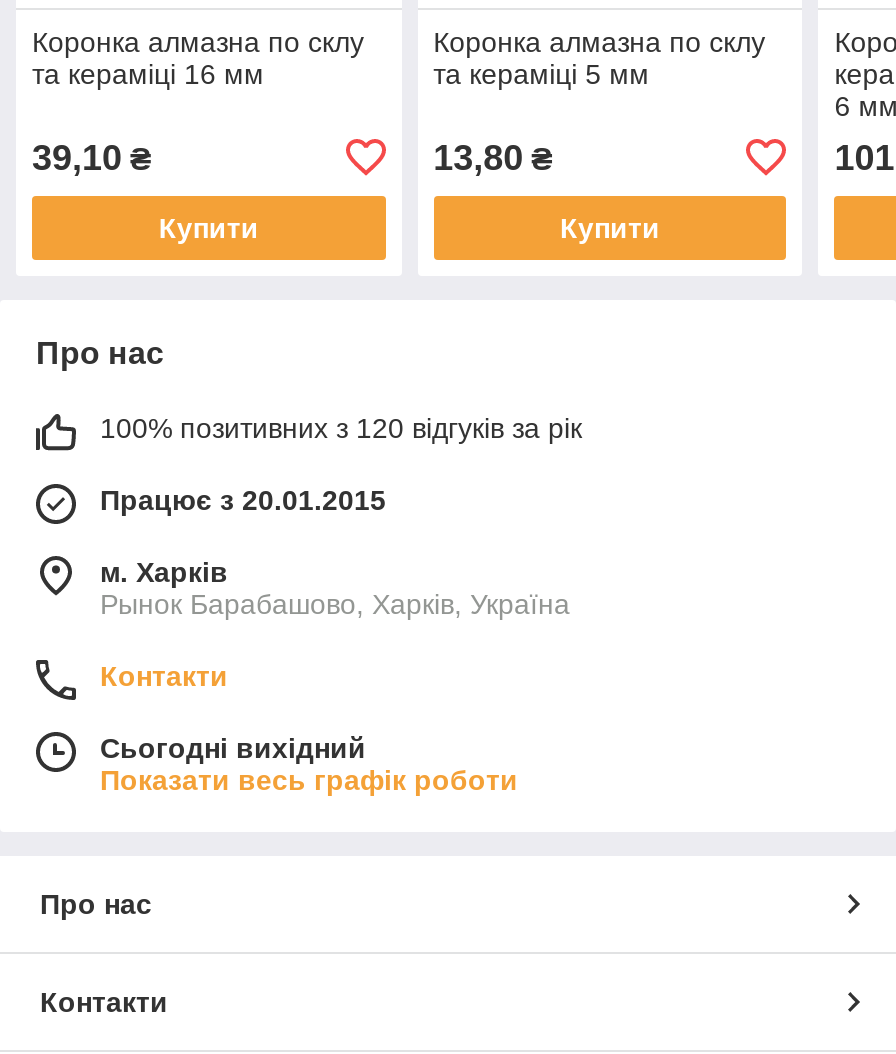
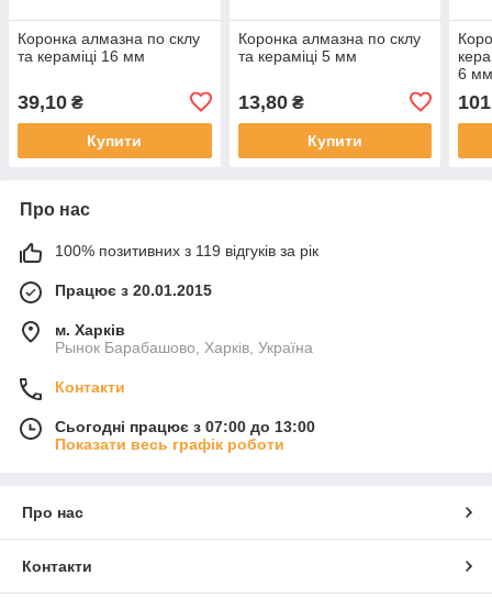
[100,412,582,444] 100% позитивних з 120 відгуків за рік -> [55,242,318,259] 100% позитивних з 119 відгуків за рік
[100,732,366,764] Сьогодні вихідний -> [55,418,315,435] Сьогодні працює з 07:00 до 13:00

